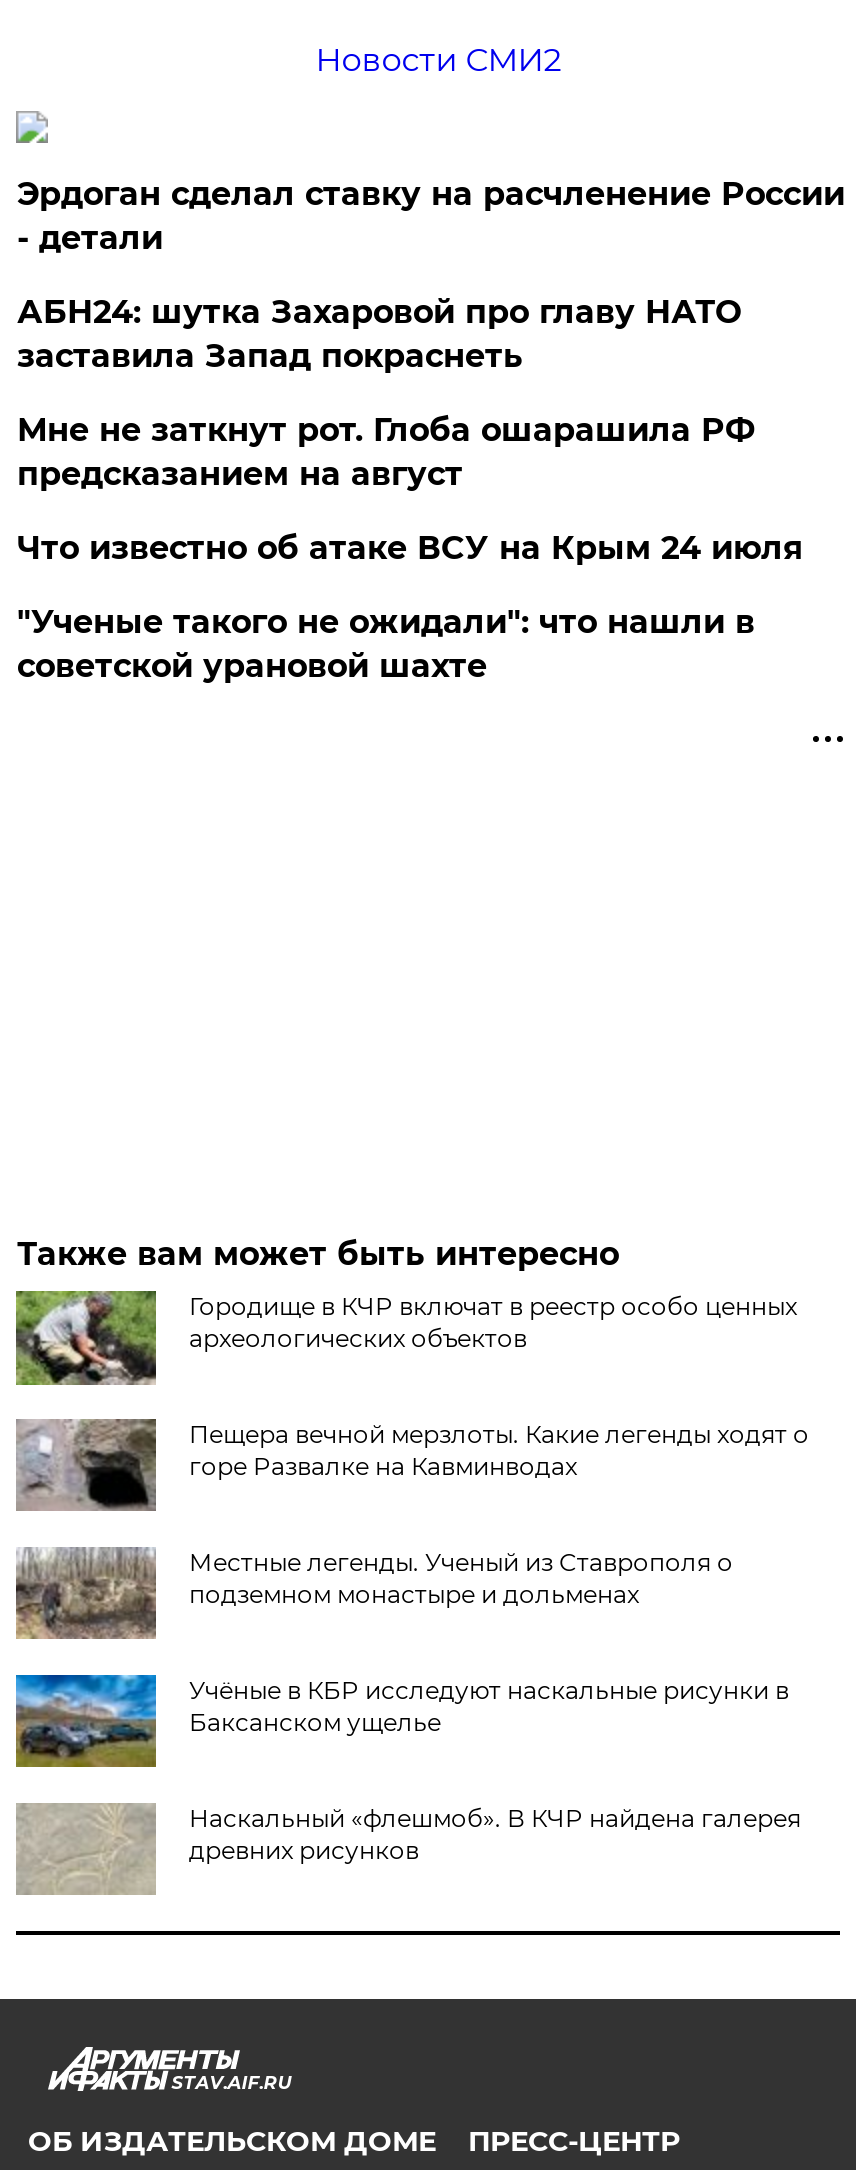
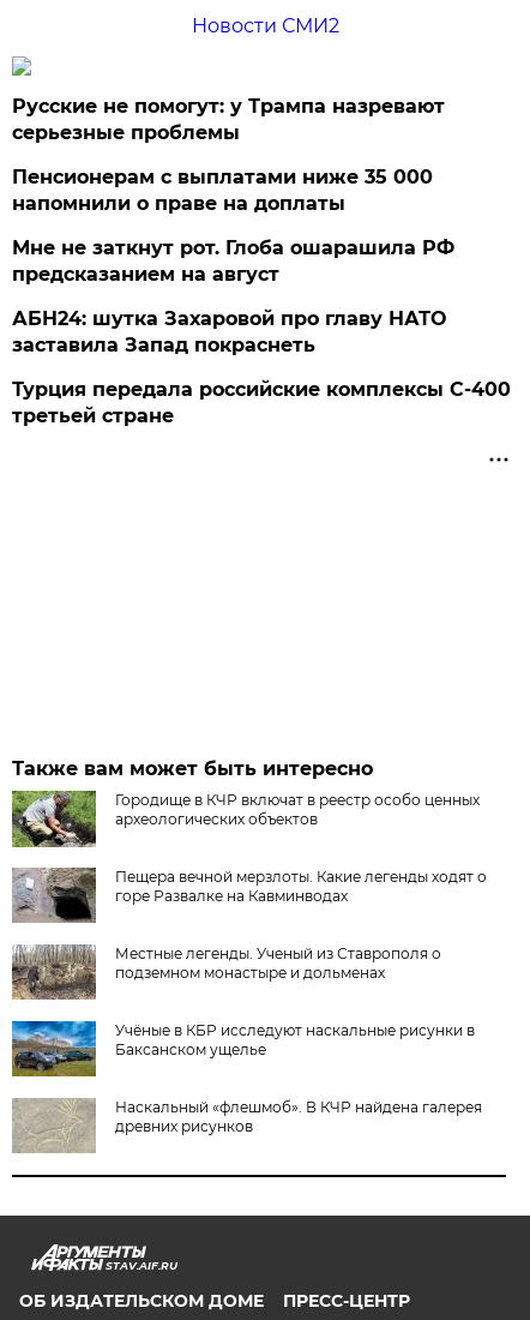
none -> [12,165,433,215] Пенсионерам с выплатами ниже 35 000 | напомнили о праве на доплаты
[17,175,845,257] Эрдоган сделал ставку на расчленение России | - детали -> [12,95,445,144] Русские не помогут: у Трампа назревают | серьезные проблемы
moved [17,293,741,375] -> [12,307,447,356]: АБН24: шутка Захаровой про главу НАТО | заставила Запад покраснеть
[17,529,803,567] Что известно об атаке ВСУ на Крым 24 июля -> none
[17,603,755,685] "Ученые такого не ожидали": что нашли в | советской урановой шахте -> [12,378,511,427] Турция передала российские комплексы С-400 | третьей стране

